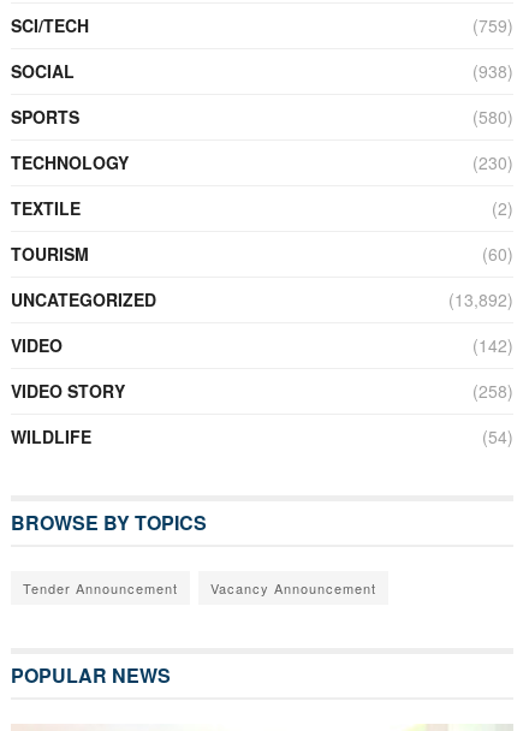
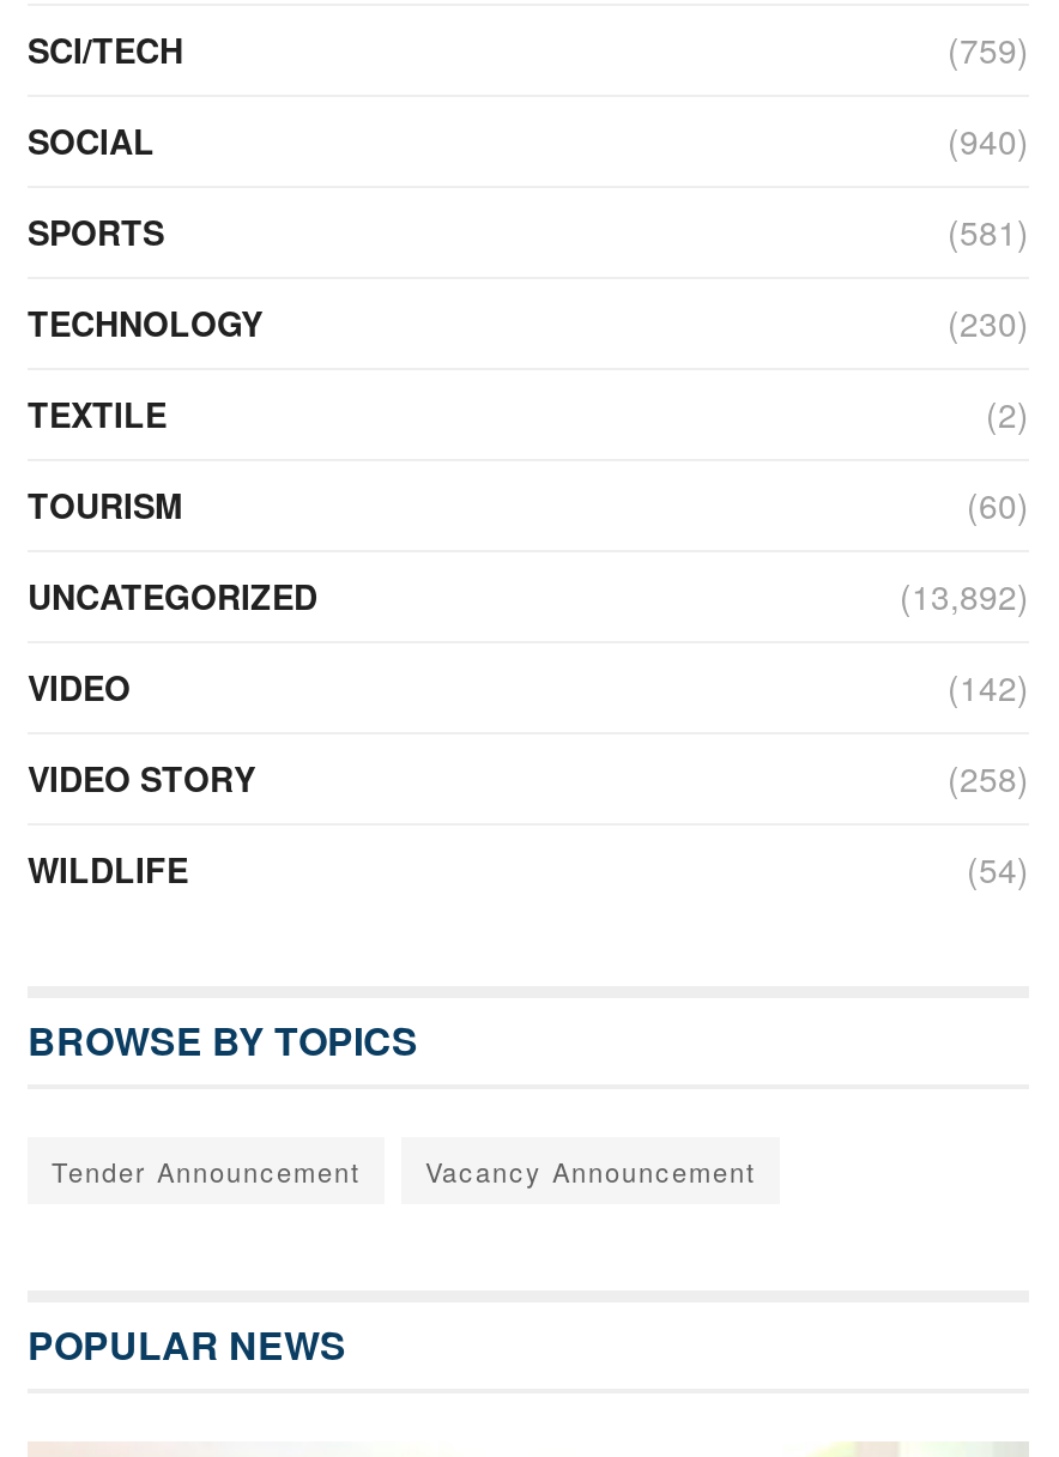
[472,58,513,82] (938) -> [948,116,1029,164] (940)
[472,104,513,128] (580) -> [948,208,1029,255] (581)

